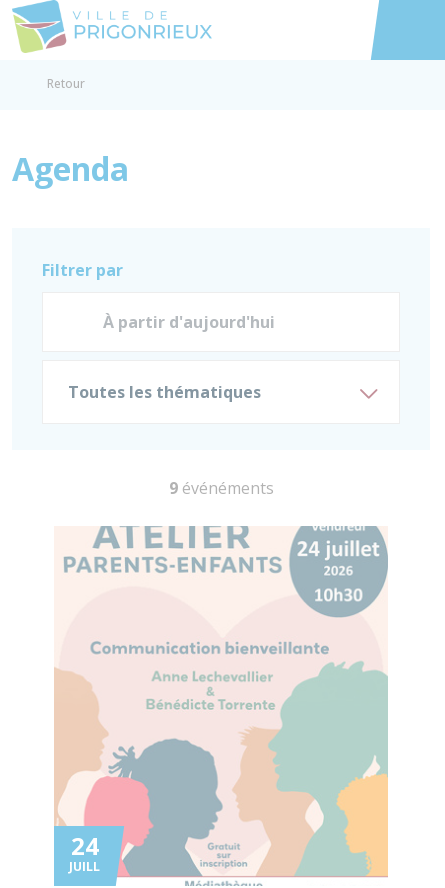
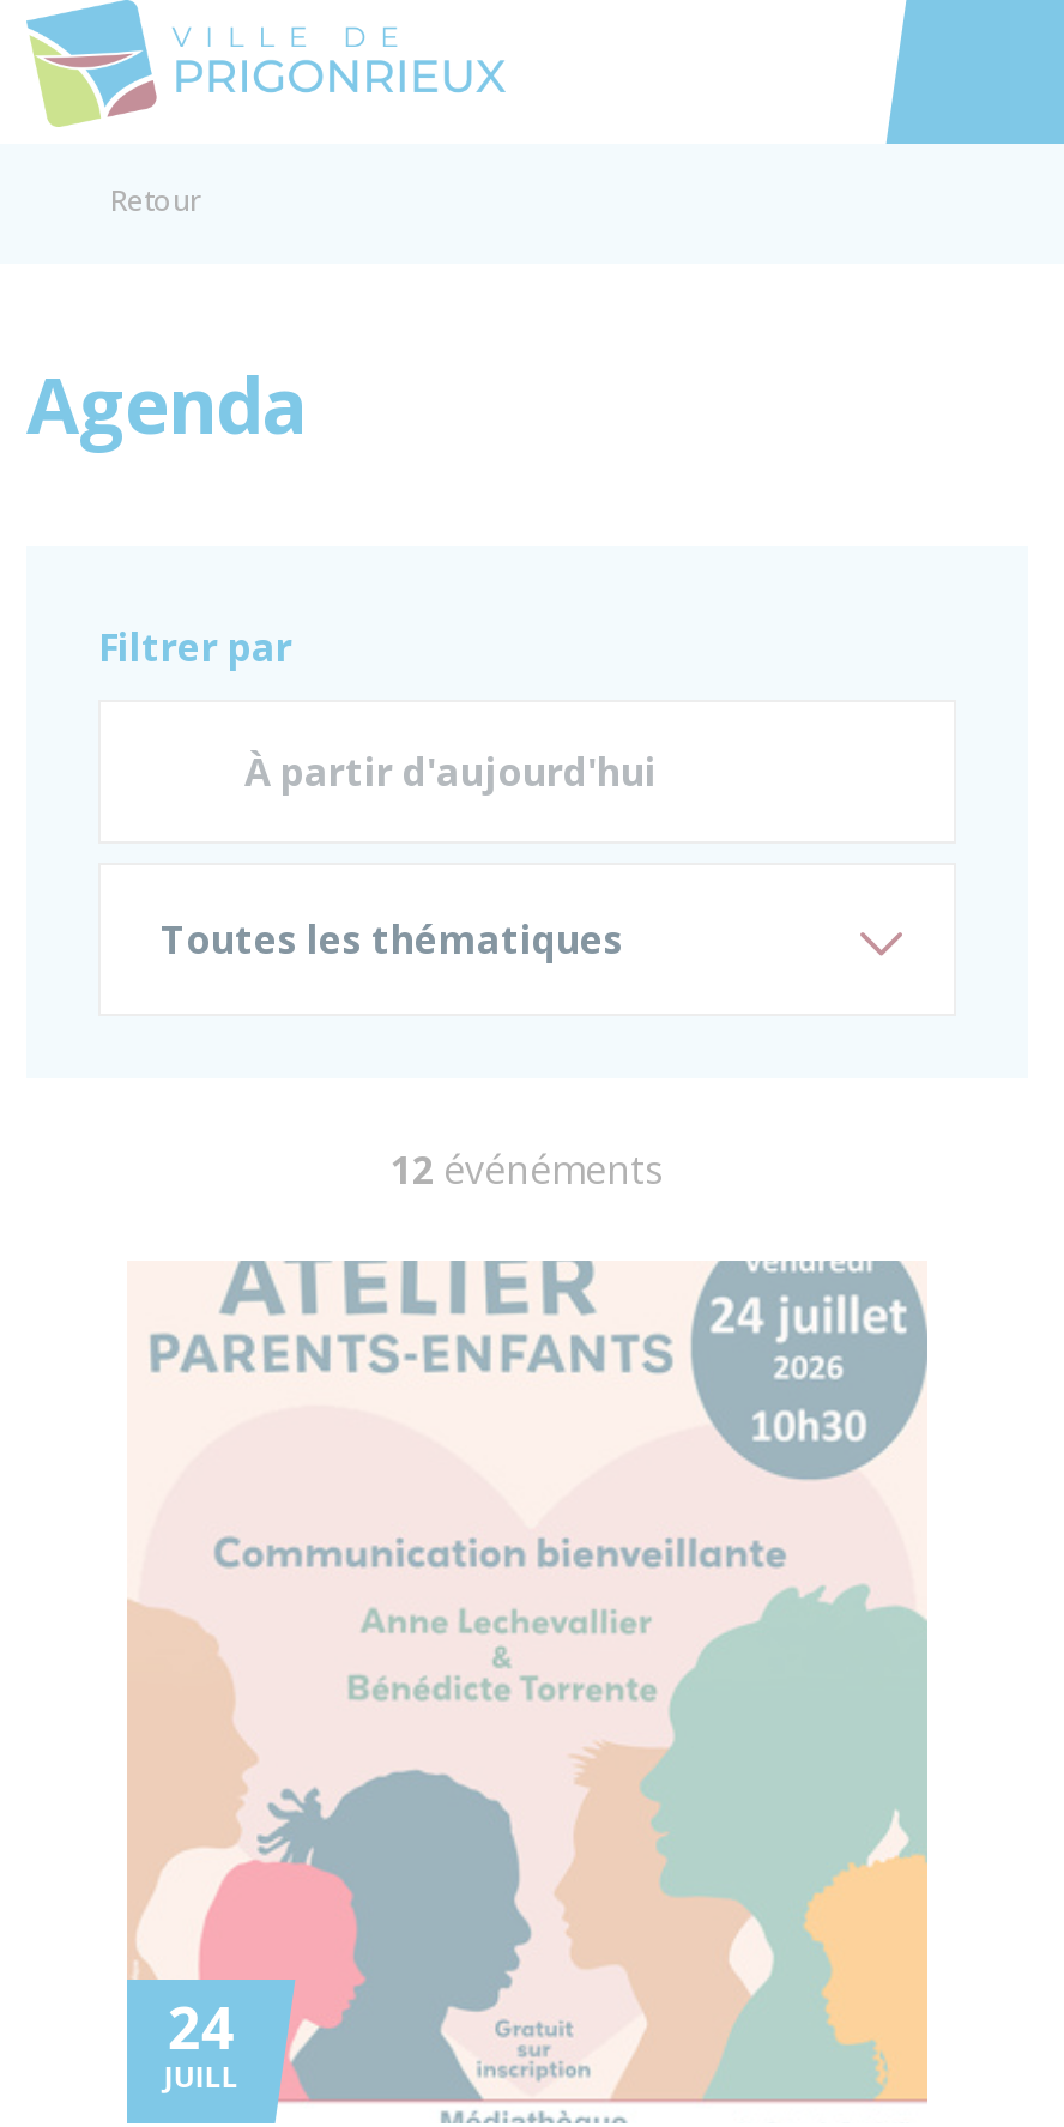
[168,477,273,499] 9 événéments -> [391,1143,664,1196] 12 événéments

